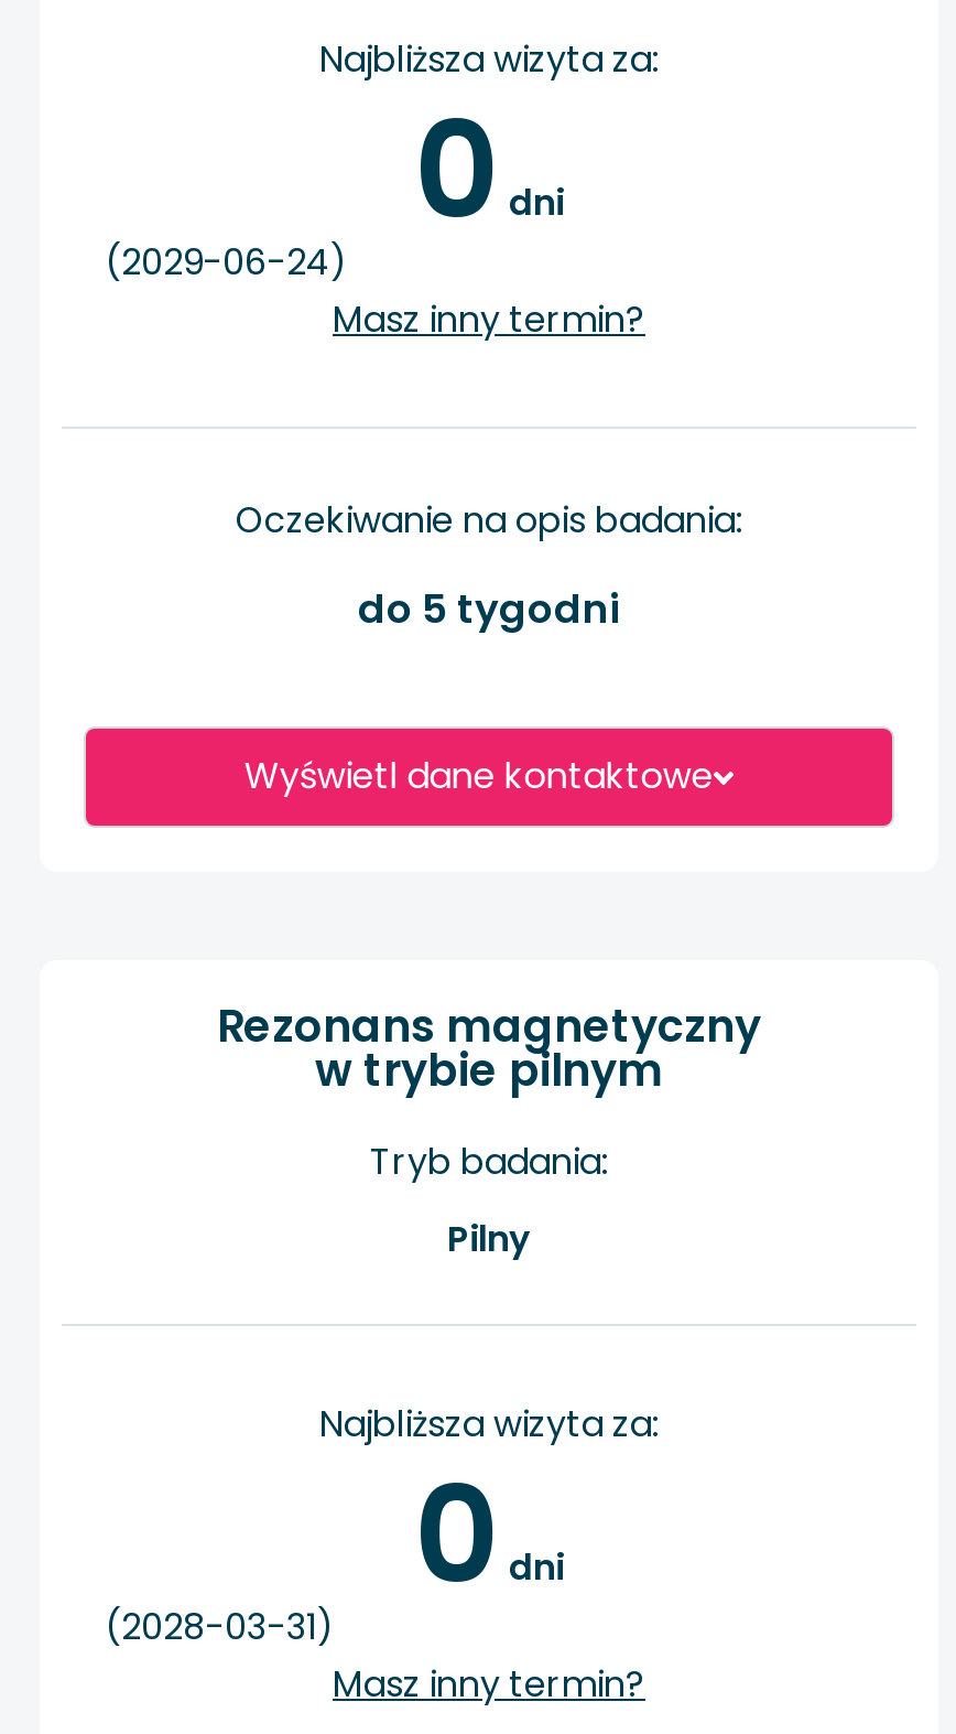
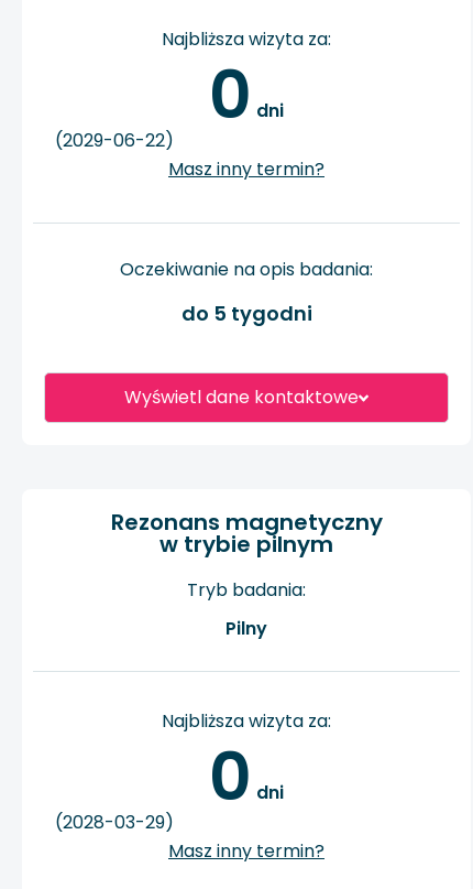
[106,237,348,287] (2029-06-24) -> [55,128,174,153] (2029-06-22)
[106,1601,335,1652] (2028-03-31) -> [55,809,174,835] (2028-03-29)

